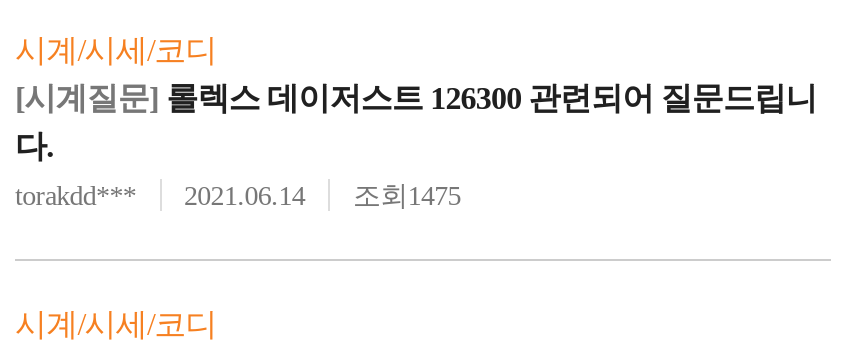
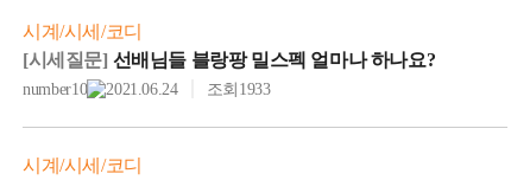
[15,81,817,163] [시계질문] 롤렉스 데이저스트 126300 관련되어 질문드립니 | 다. -> [23,50,435,70] [시세질문] 선배님들 블랑팡 밀스펙 얼마나 하나요?
[15,180,461,210] torakdd*** | 2021.06.14 | 조회 1475 -> [23,80,270,98] number10 | 2021.06.24 | 조회 1933

